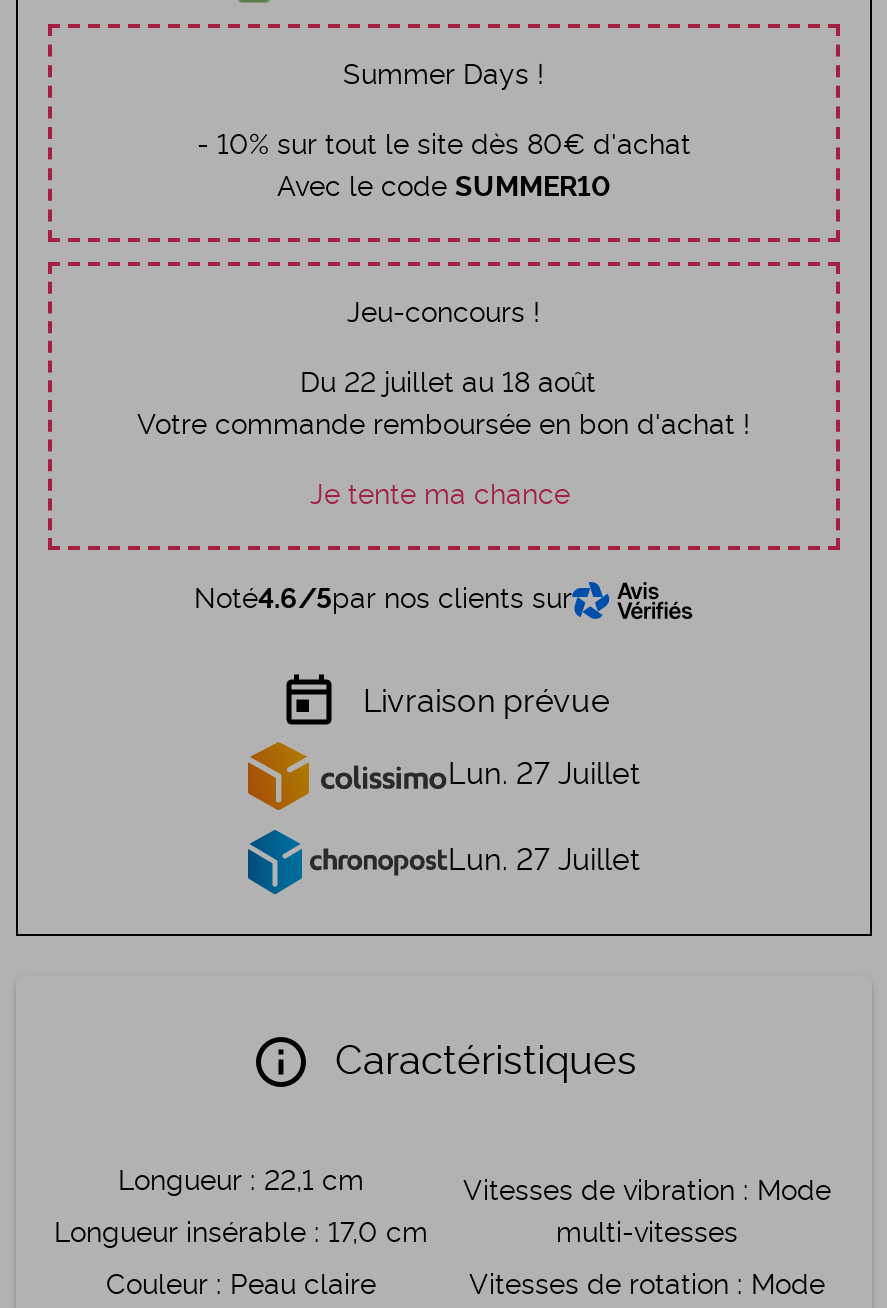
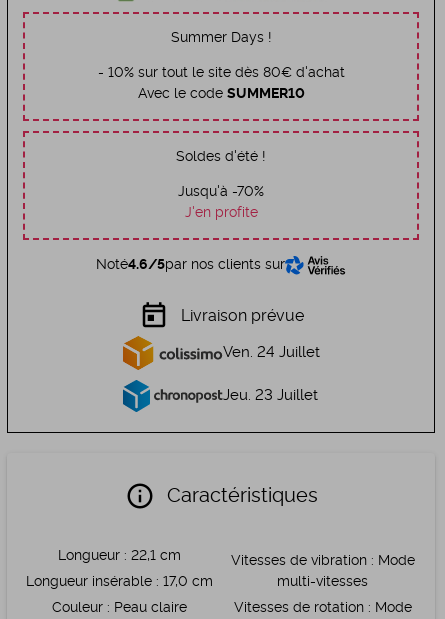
[137,299,751,509] Jeu-concours ! | Du 22 juillet au 18 août | Votre commande remboursée en bon d'achat ! | Je tente ma chance -> [176,149,266,219] Soldes d'été ! | Jusqu'à -70% | J'en profite
[448,760,640,790] Lun. 27 Juillet -> [222,345,319,360] Ven. 24 Juillet
[448,847,640,877] Lun. 27 Juillet -> [222,388,317,403] Jeu. 23 Juillet

